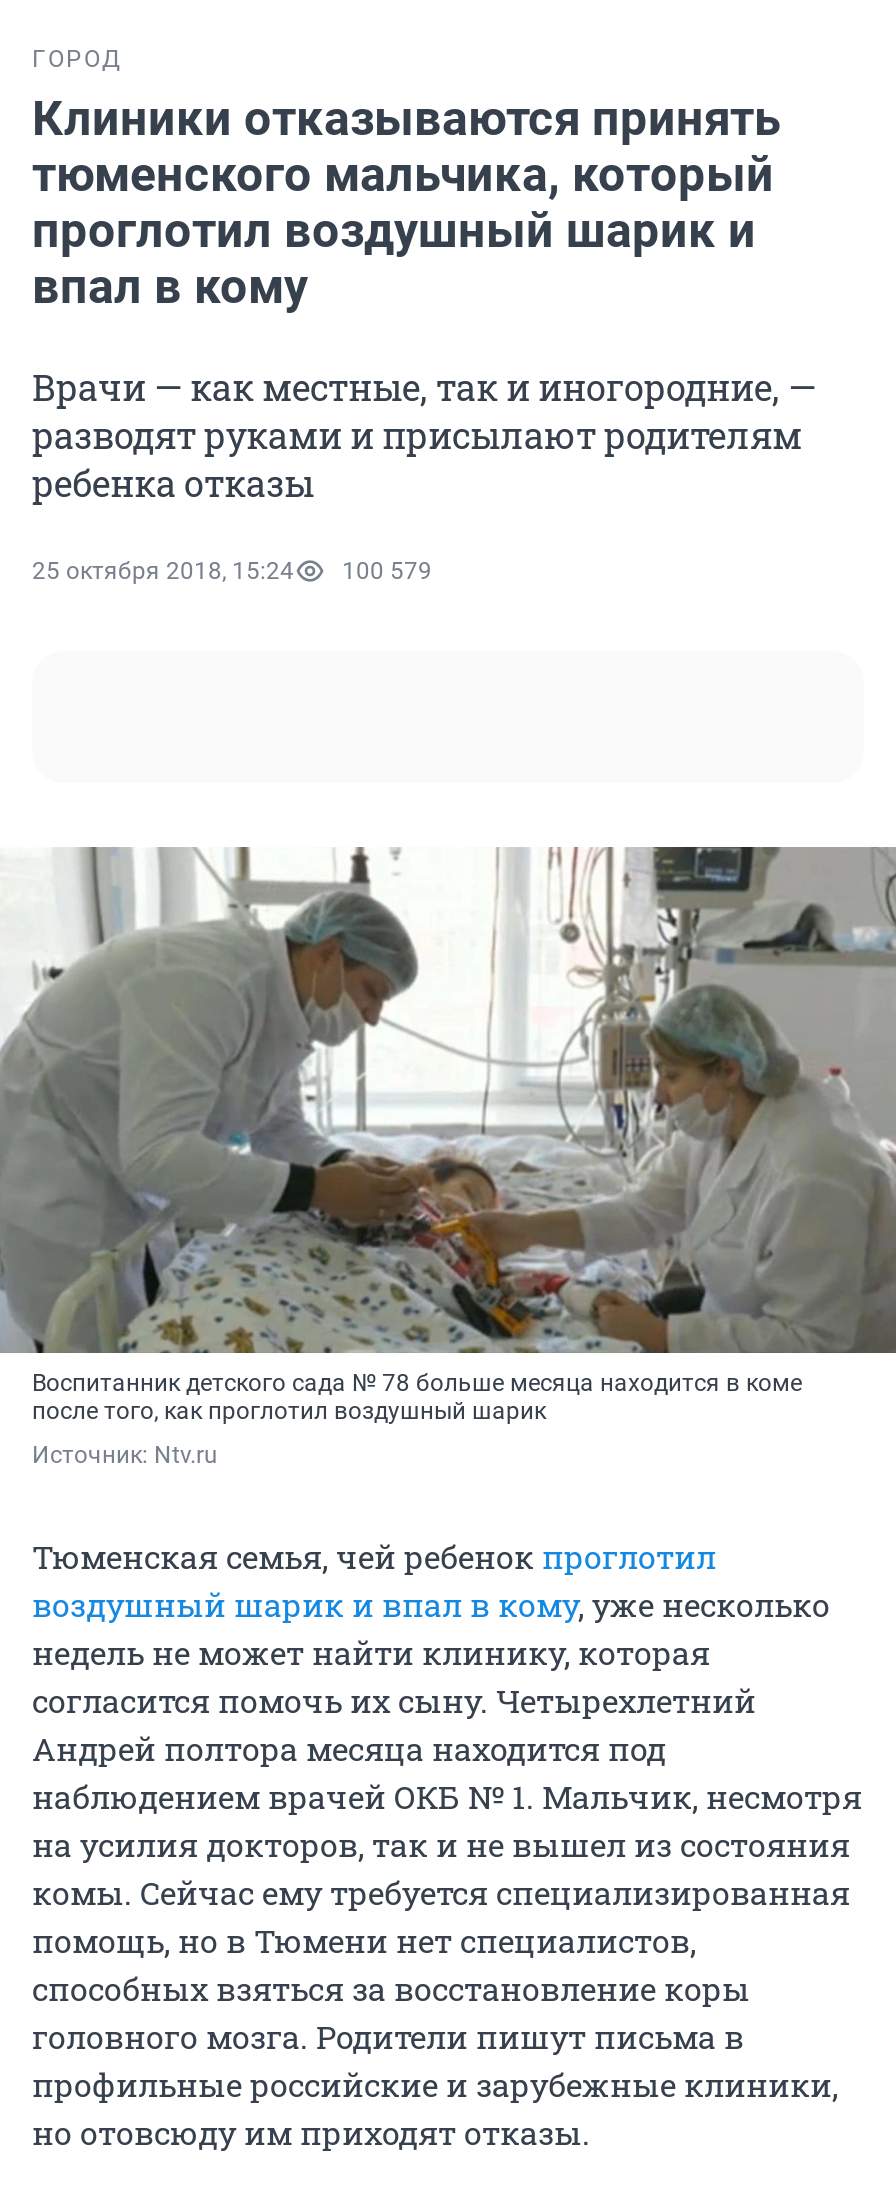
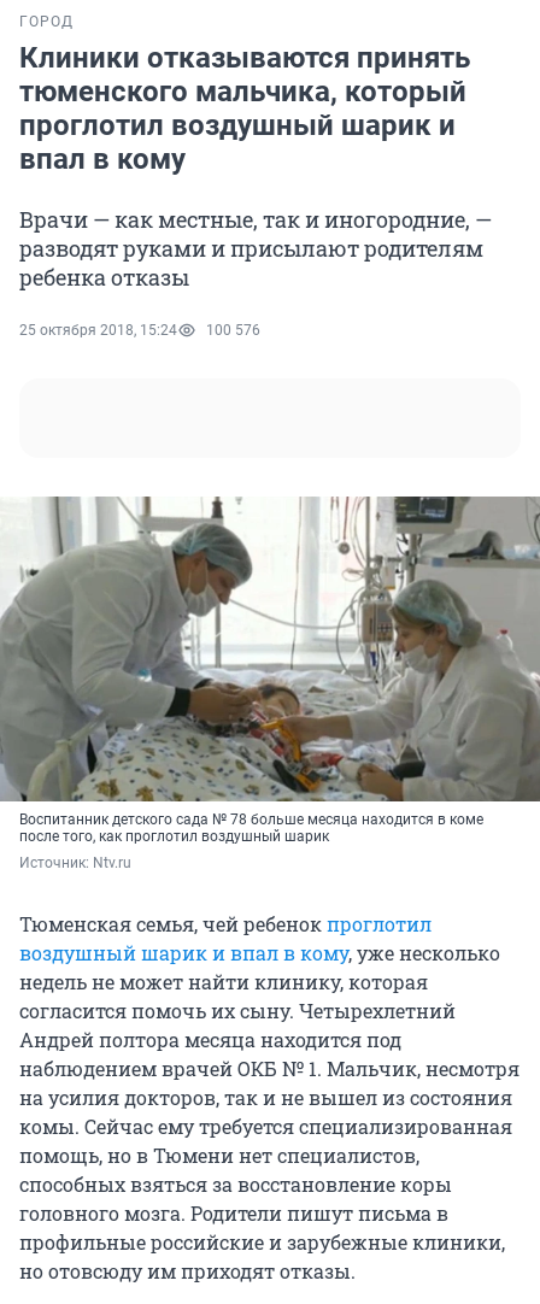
[32,557,432,585] 25 октября 2018, 15:24 100 579 -> [19,322,260,339] 25 октября 2018, 15:24 100 576

